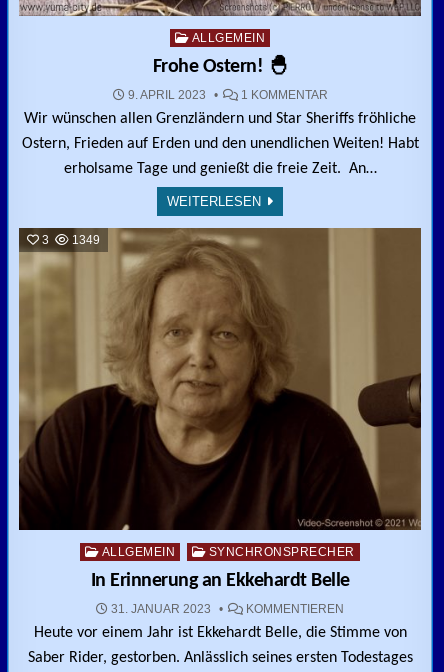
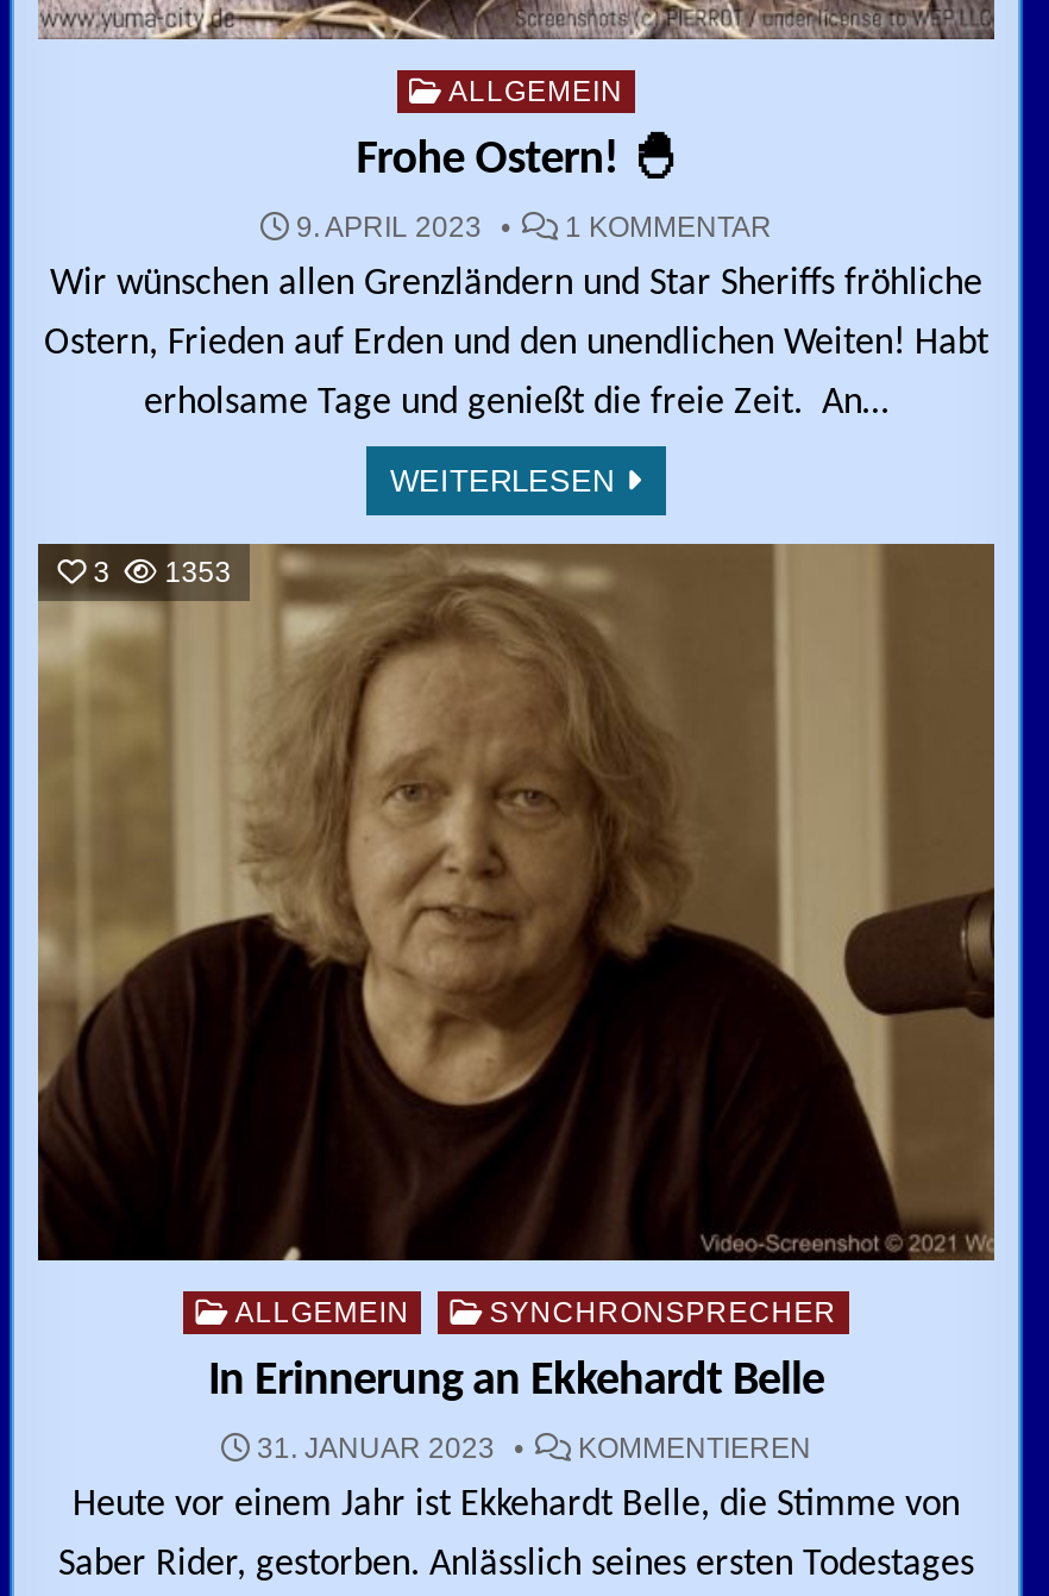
[42,233,100,247] 3 1349 -> [93,556,231,589] 3 1353

